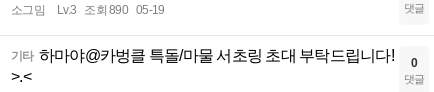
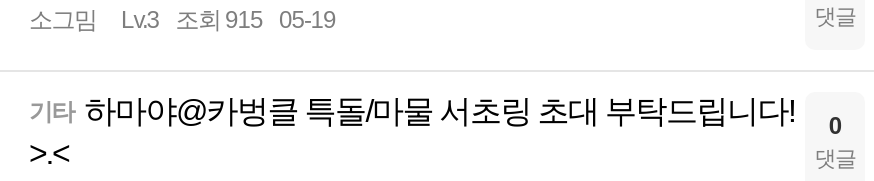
[57,3,164,17] Lv.3 조회 890 05-19 -> [121,6,335,34] Lv.3 조회 915 05-19

